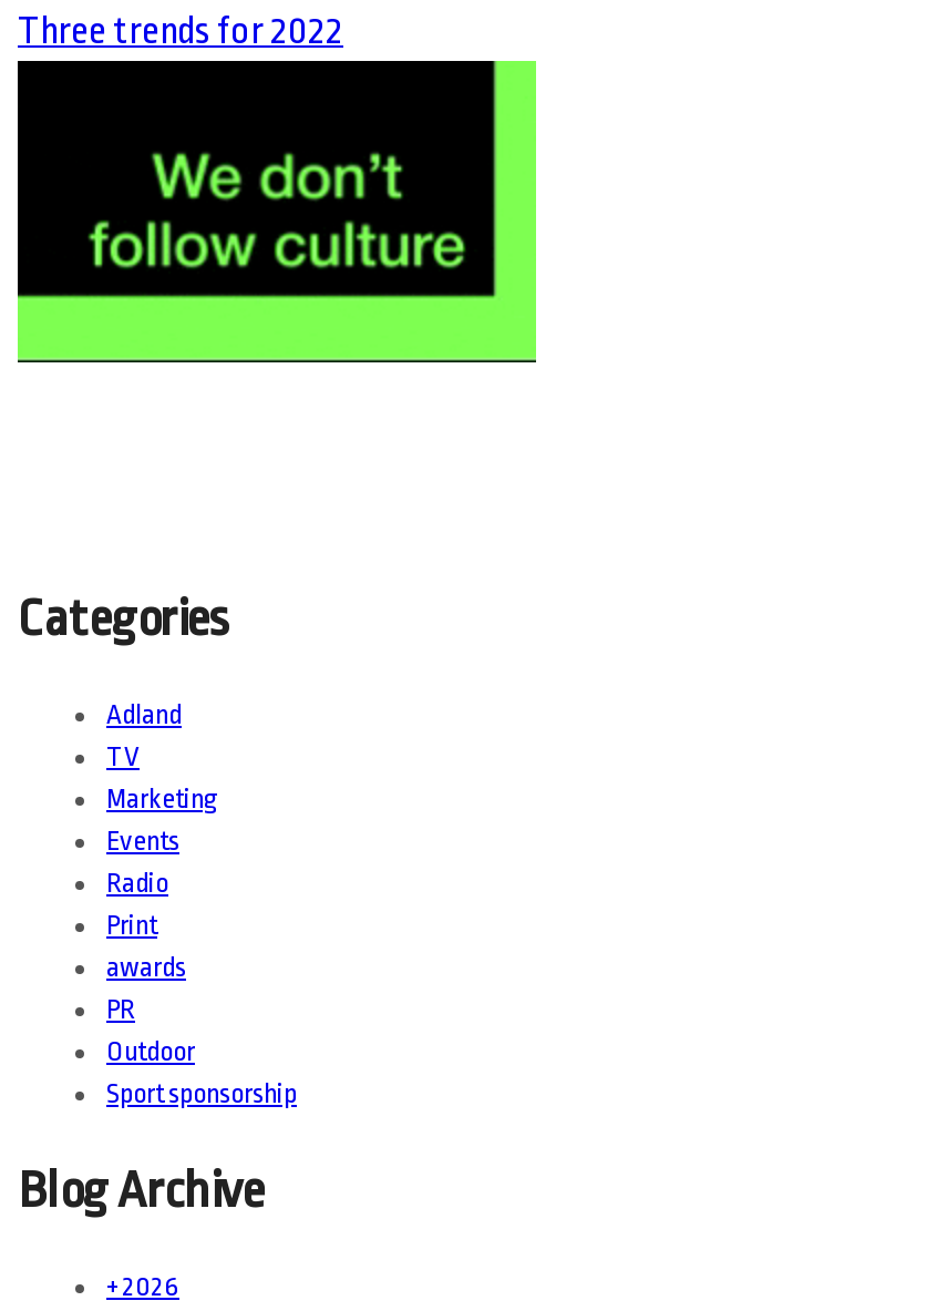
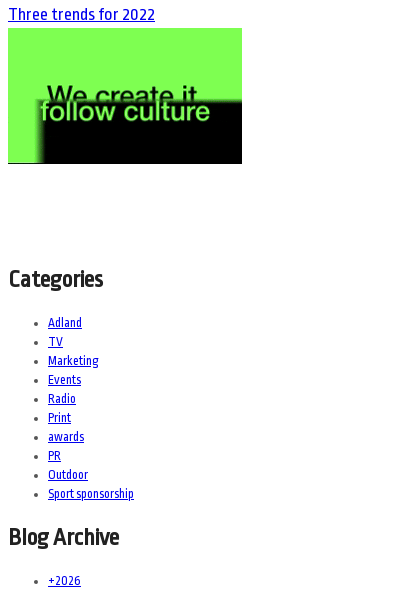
[16,59,538,362] [image] -> [7,27,243,164] [image]

